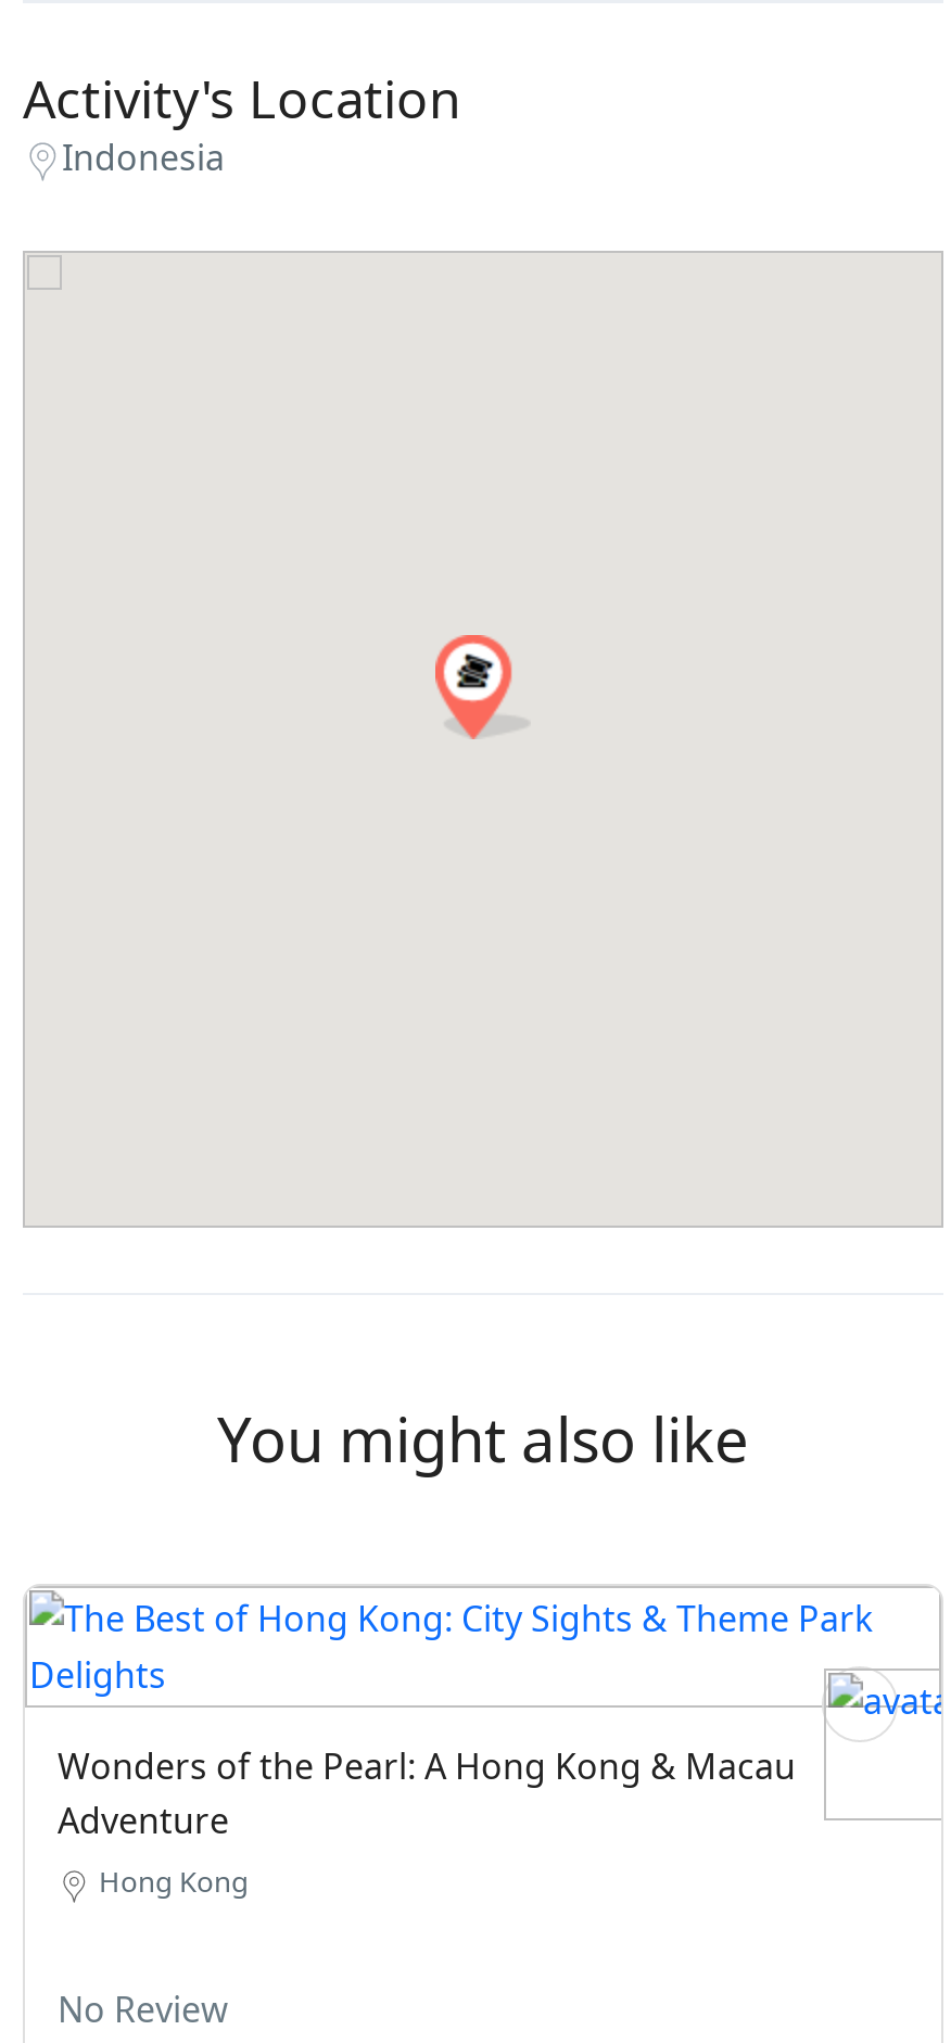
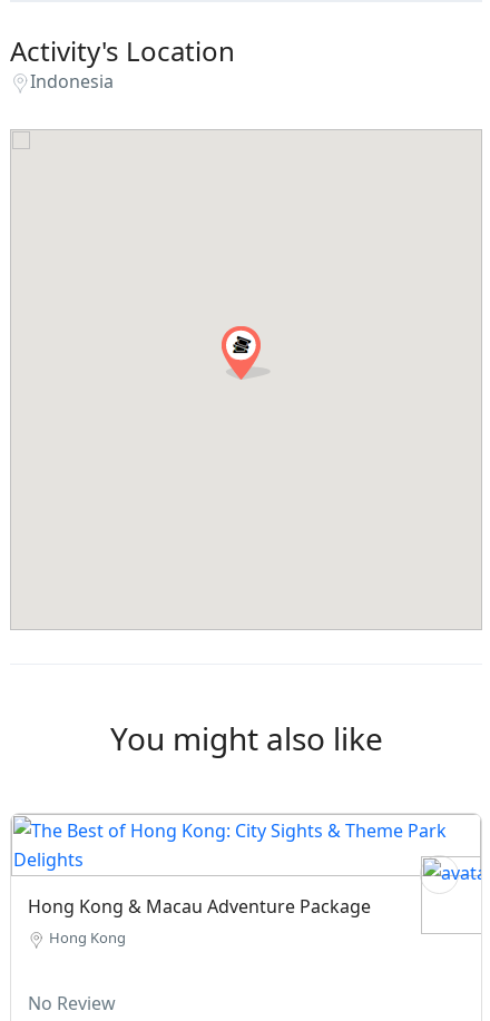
[58,1742,796,1844] Wonders of the Pearl: A Hong Kong & Macau | Adventure -> [28,894,371,919] Hong Kong & Macau Adventure Package

